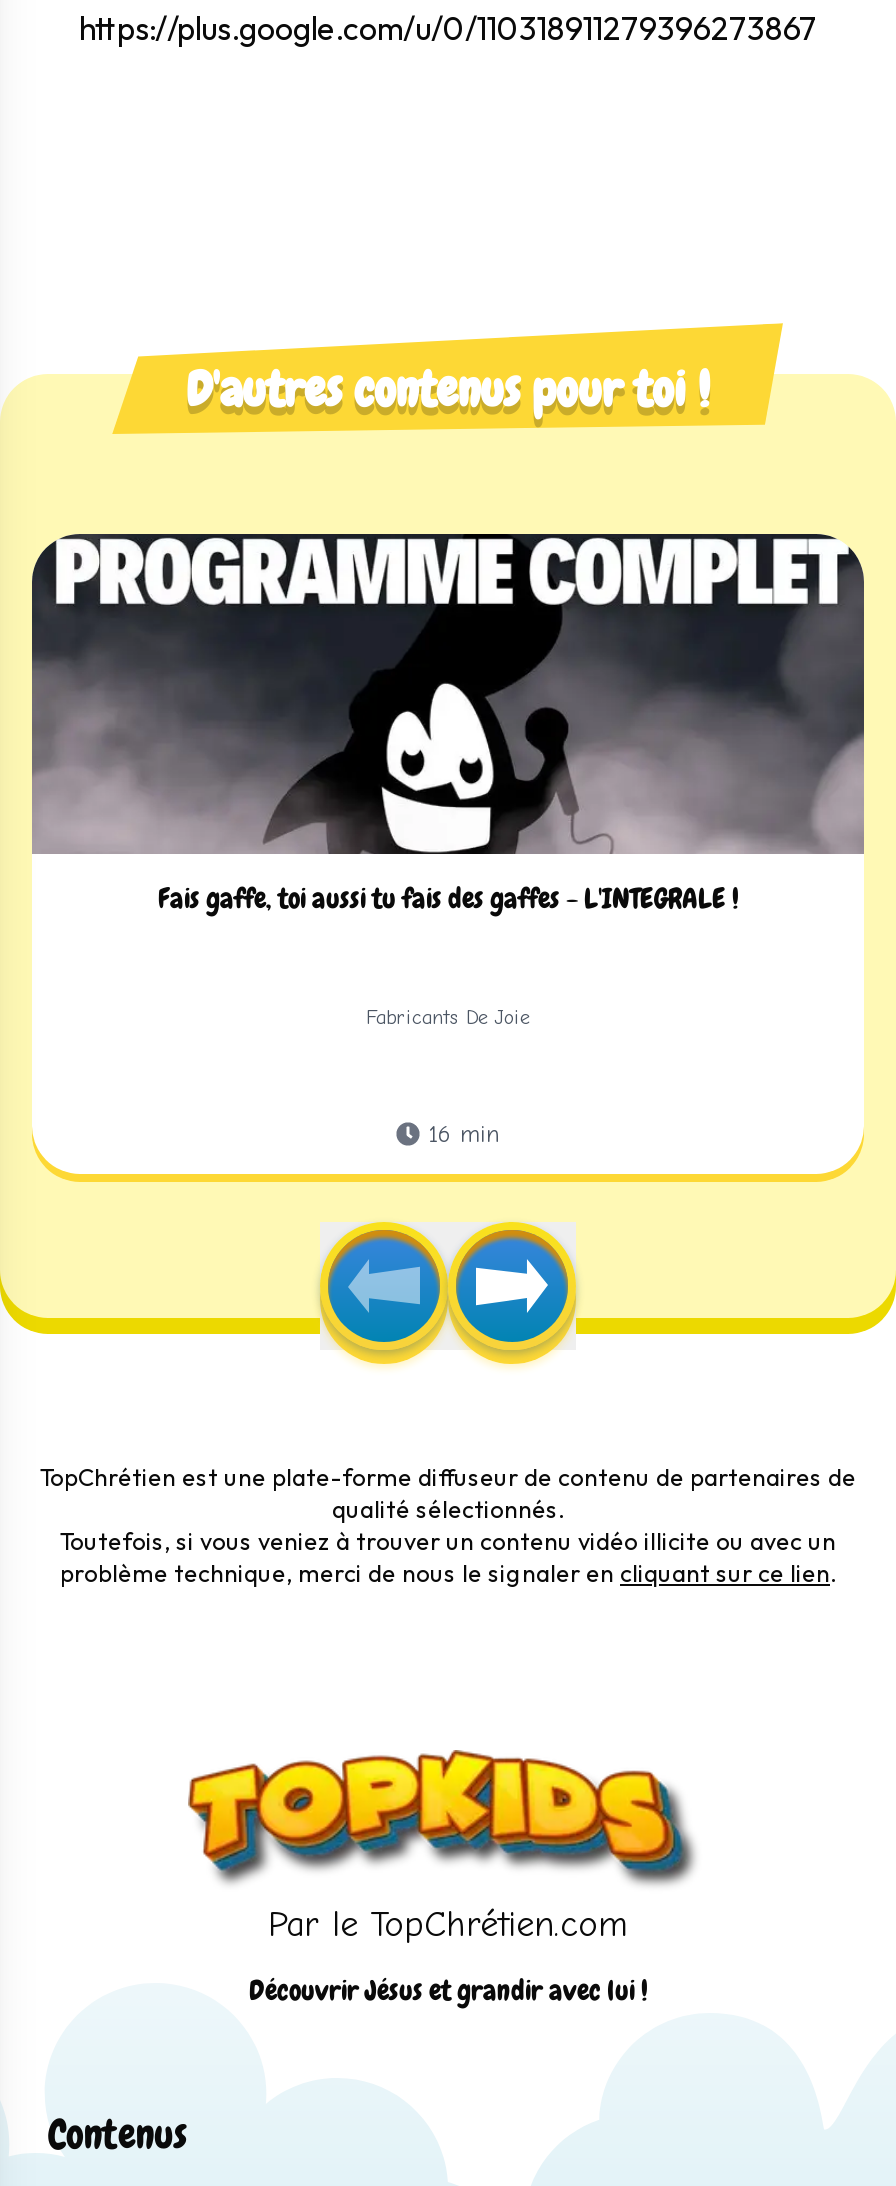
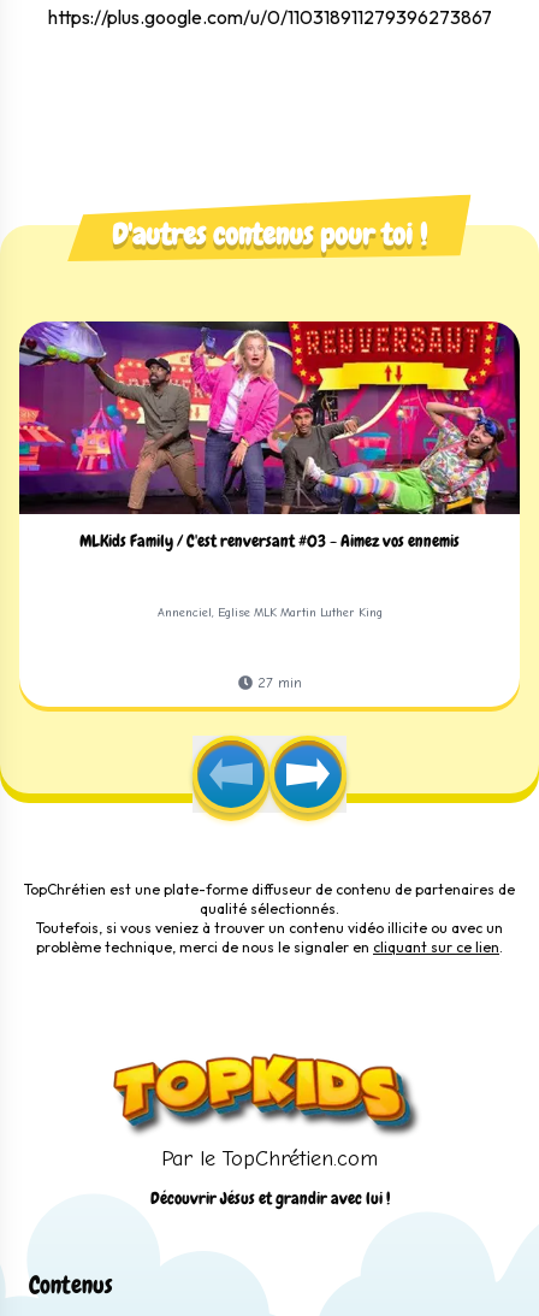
[30,532,866,916] [image] | Fais gaffe, toi aussi tu fais des gaffes - L'INTEGRALE ! -> [18,320,521,551] [image] | MLKids Family / C'est renversant #03 - Aimez vos ennemis
[366,1005,530,1029] Fabricants De Joie -> [157,605,382,619] Annenciel, Eglise MLK Martin Luther King
[428,1120,500,1148] 16 min -> [257,674,301,691] 27 min

